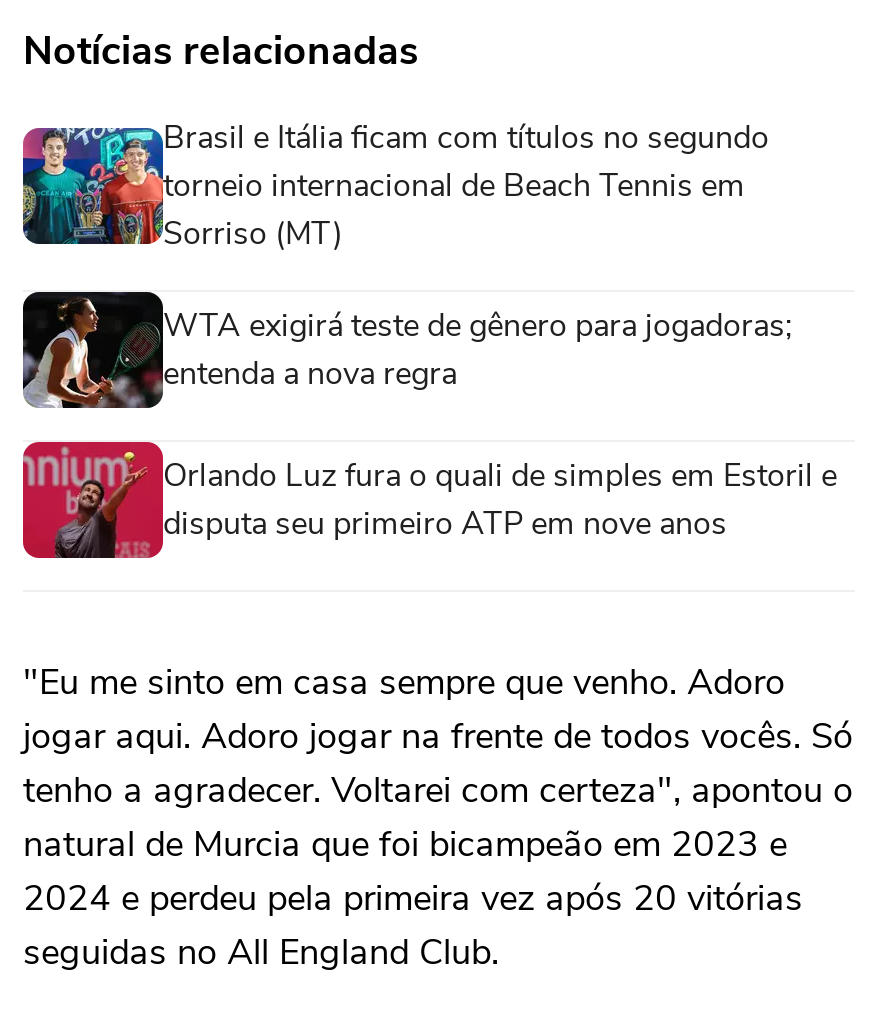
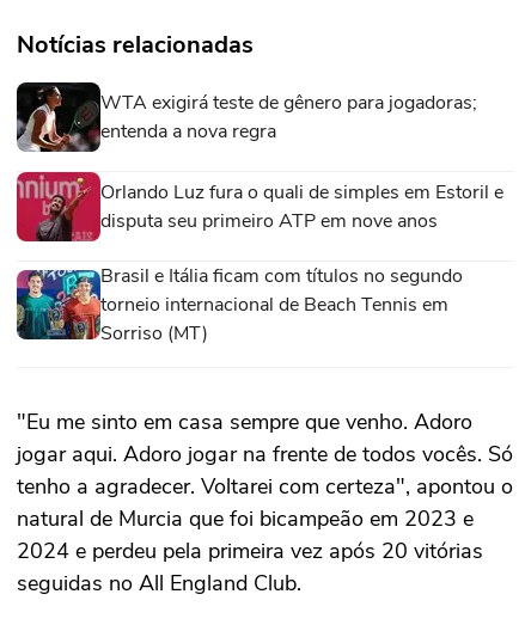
moved [21,117,769,257] -> [16,263,463,347]: [image] | Brasil e Itália ficam com títulos no segundo | torneio internacional de Beach Tennis em | Sorriso (MT)
moved [19,292,837,547] -> [14,82,503,235]: [image] | WTA exigirá teste de gênero para jogadoras; | entenda a nova regra | Orlando Luz fura o quali de simples em Estoril e | disputa seu primeiro ATP em nove anos

